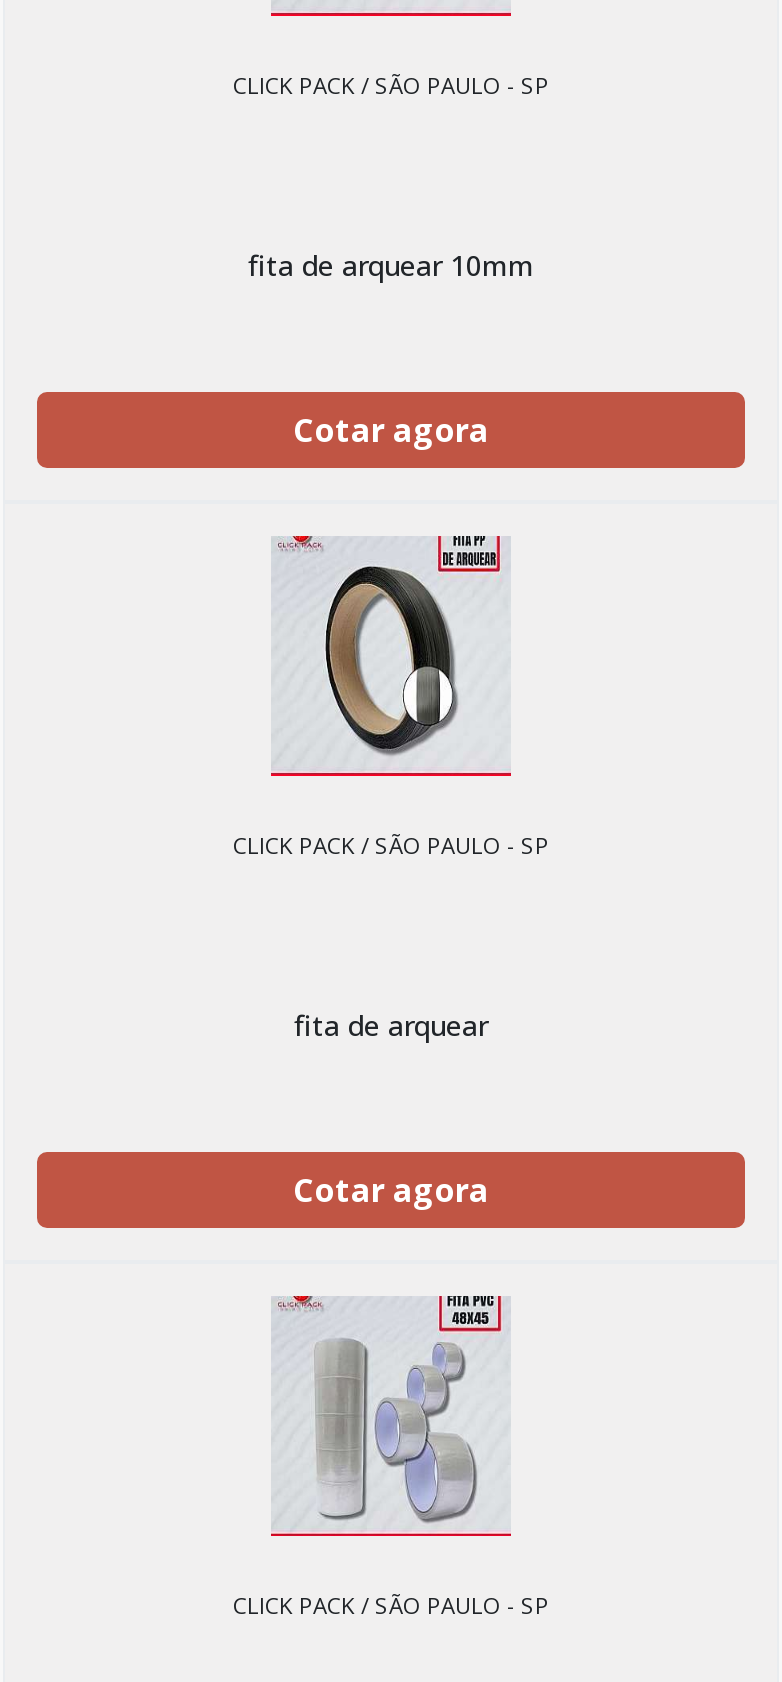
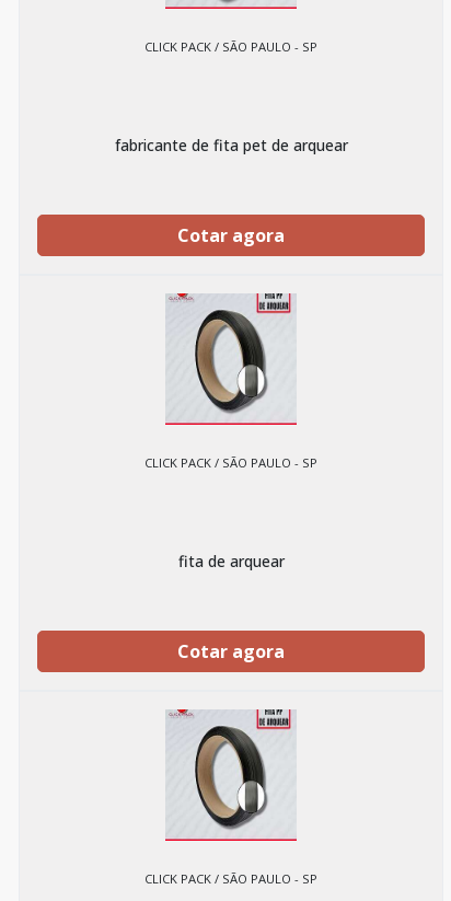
[248,246,534,284] fita de arquear 10mm -> [114,135,348,155] fabricante de fita pet de arquear
[275,1294,507,1534] [image] -> [190,709,289,833] [image]

